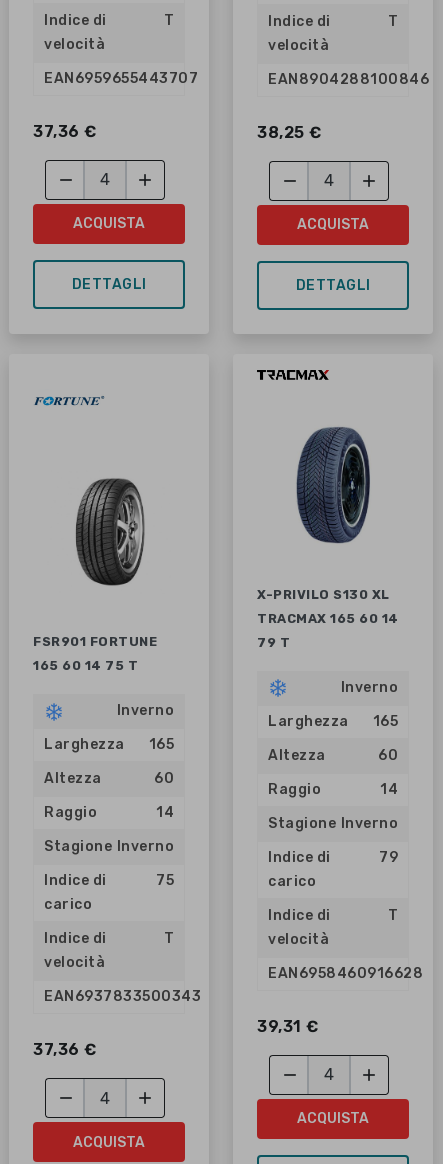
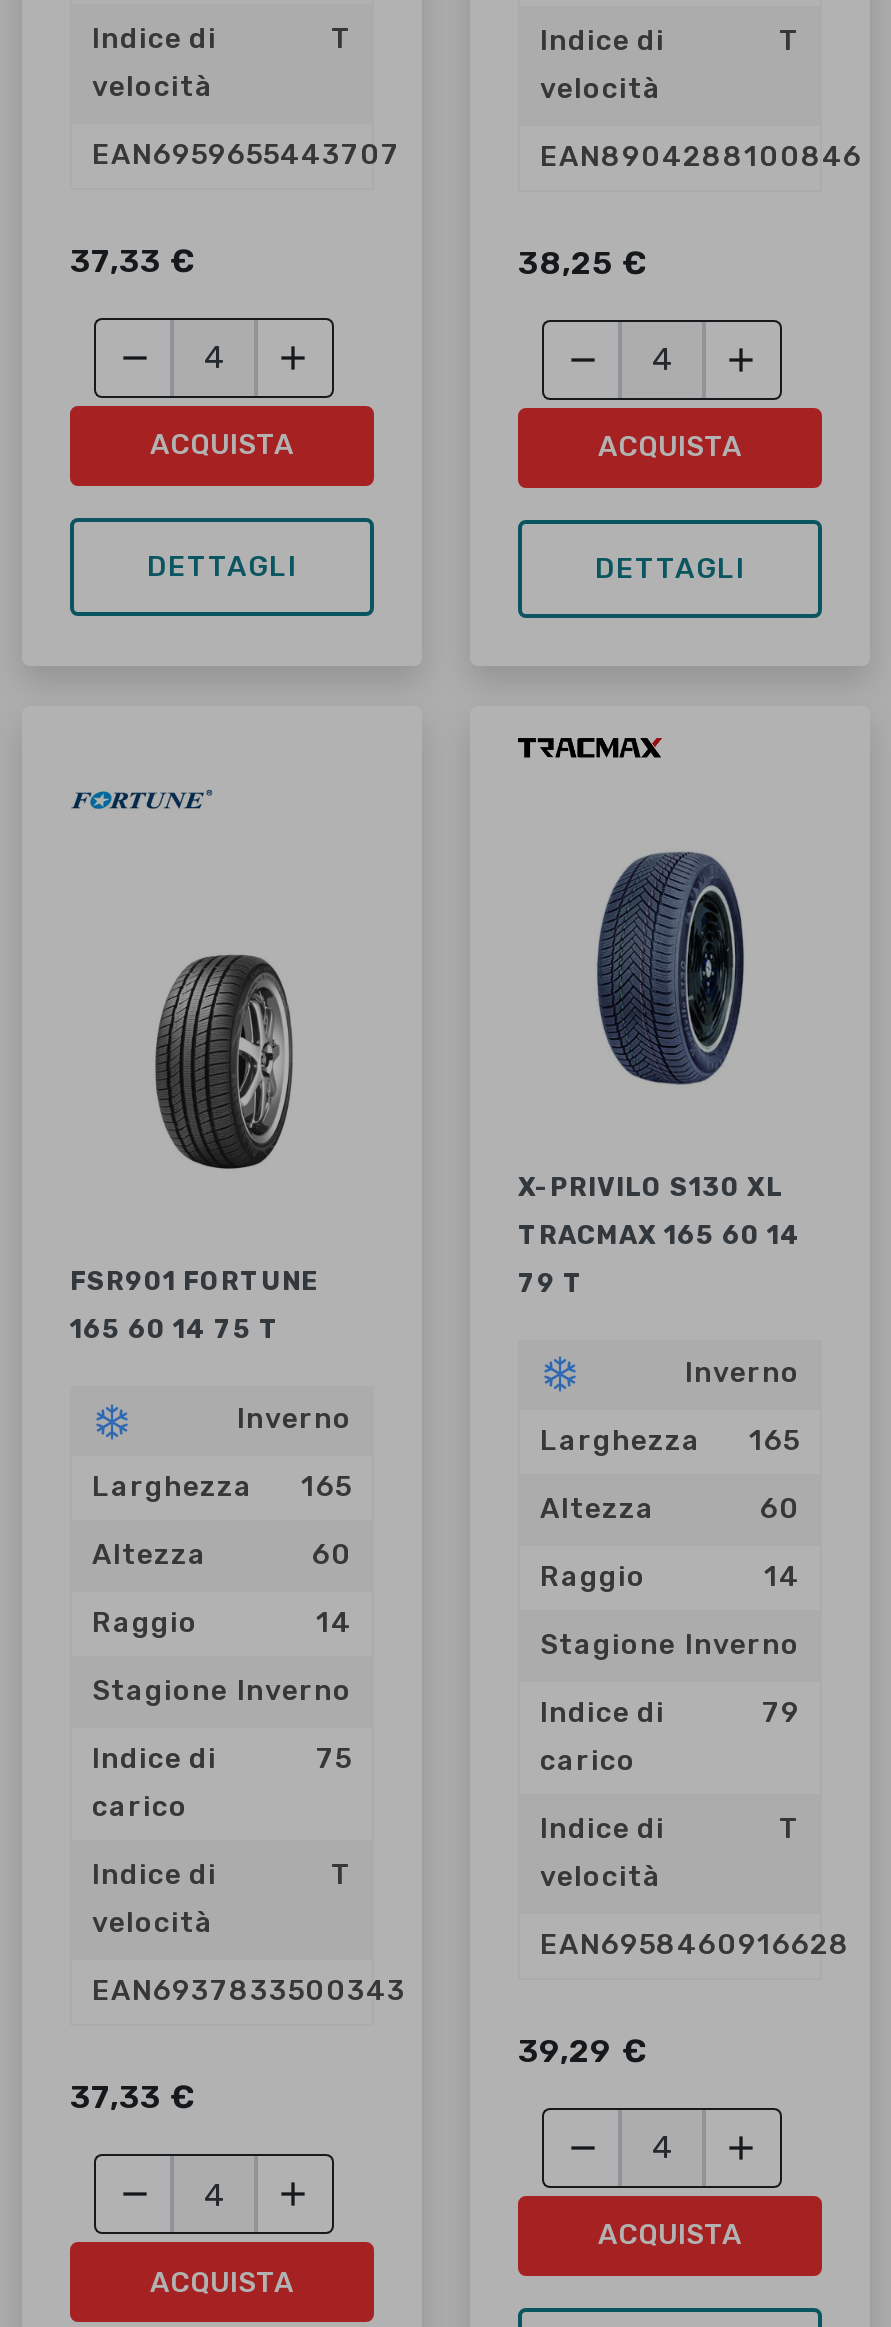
[33,122,96,141] 37,36 € -> [70,242,195,280] 37,33 €
[257,1017,318,1036] 39,31 € -> [518,2032,647,2070] 39,29 €
[33,1040,96,1059] 37,36 € -> [70,2078,195,2116] 37,33 €

